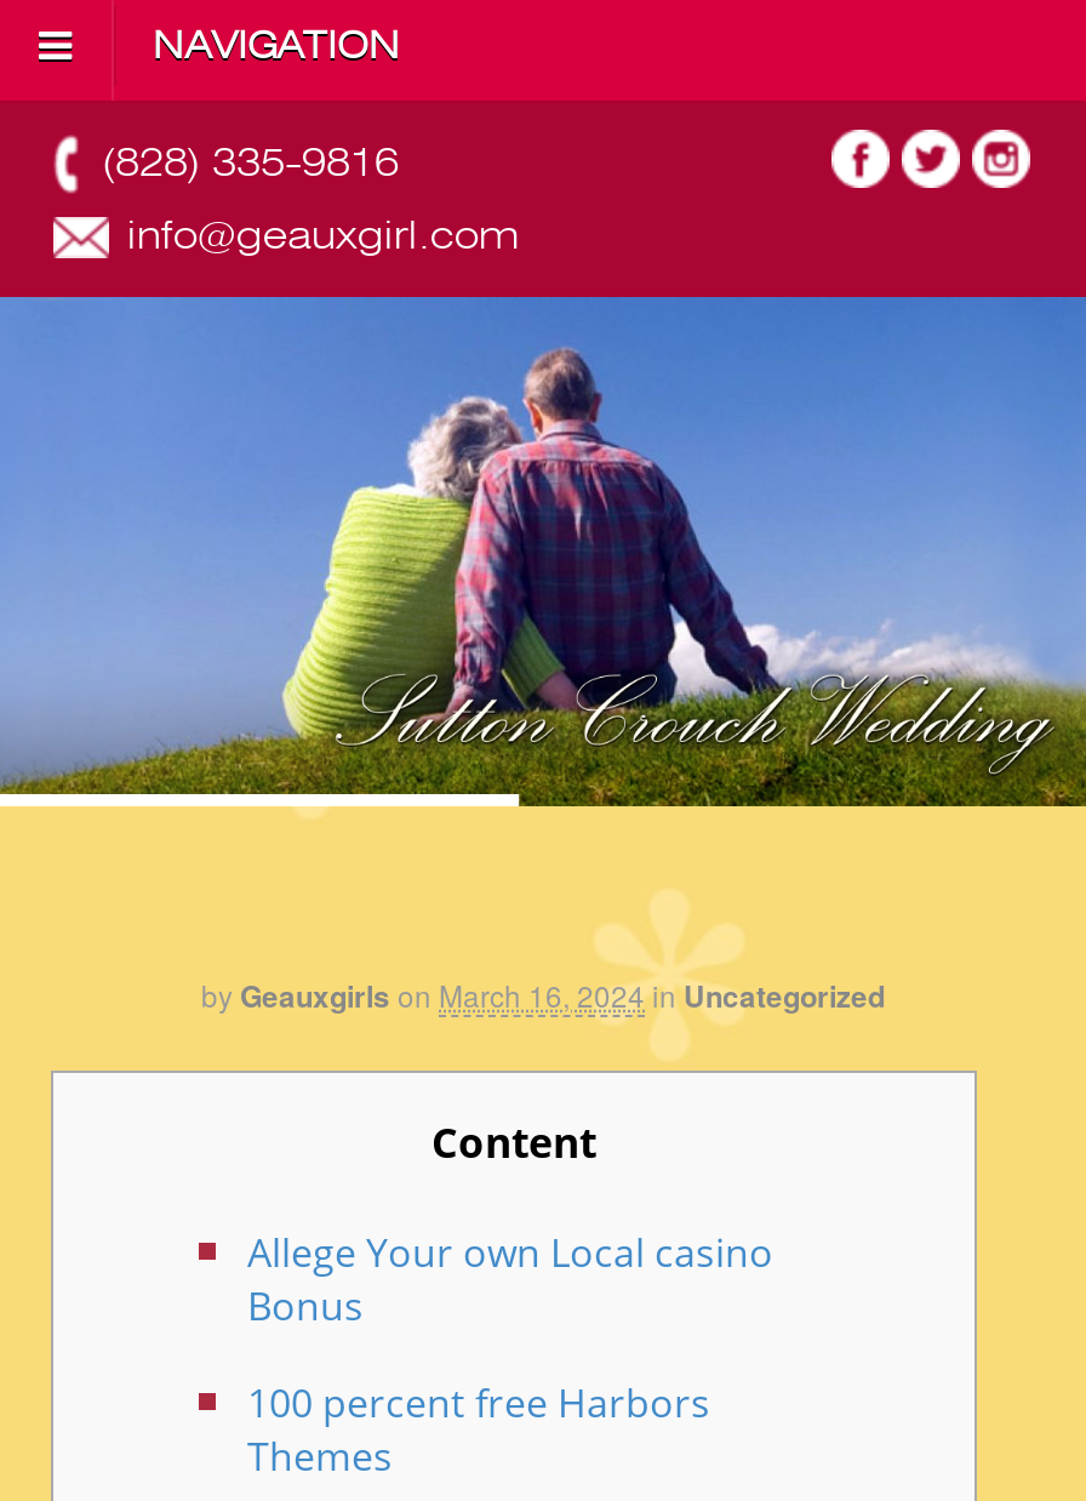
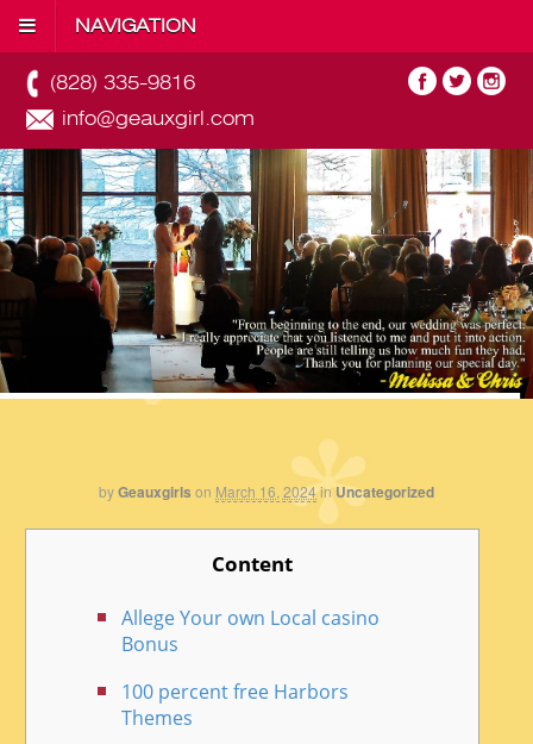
[7,295,1079,809] [image] -> [4,148,529,400] [image]

